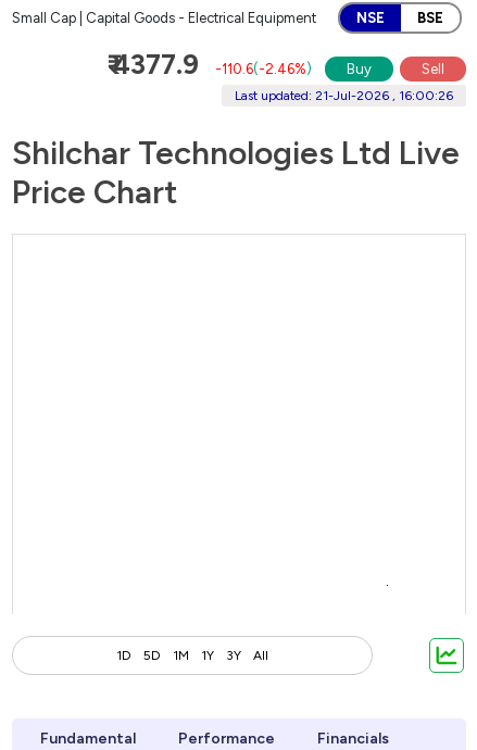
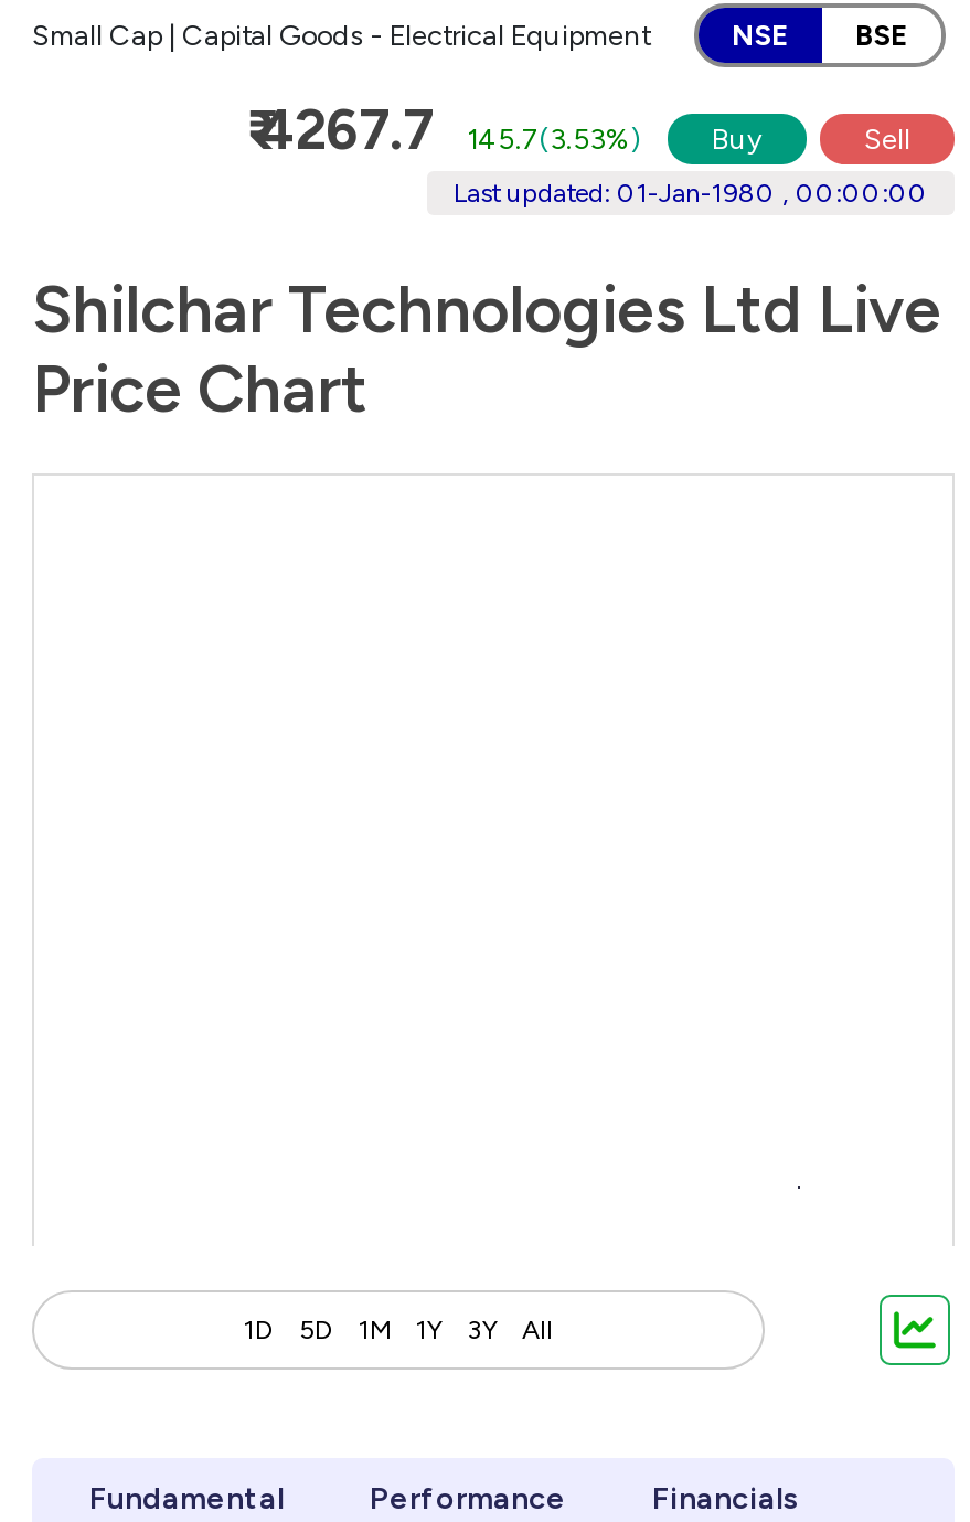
[106,47,199,80] ₹ 4377.9 -> [246,95,434,161] ₹ 4267.7
[215,60,315,77] -110.6(-2.46%) -> [467,121,648,155] 145.7(3.53%)
[235,87,453,103] Last updated: 21-Jul-2026 , 16:00:26 -> [454,177,928,207] Last updated: 01-Jan-1980 , 00:00:00

